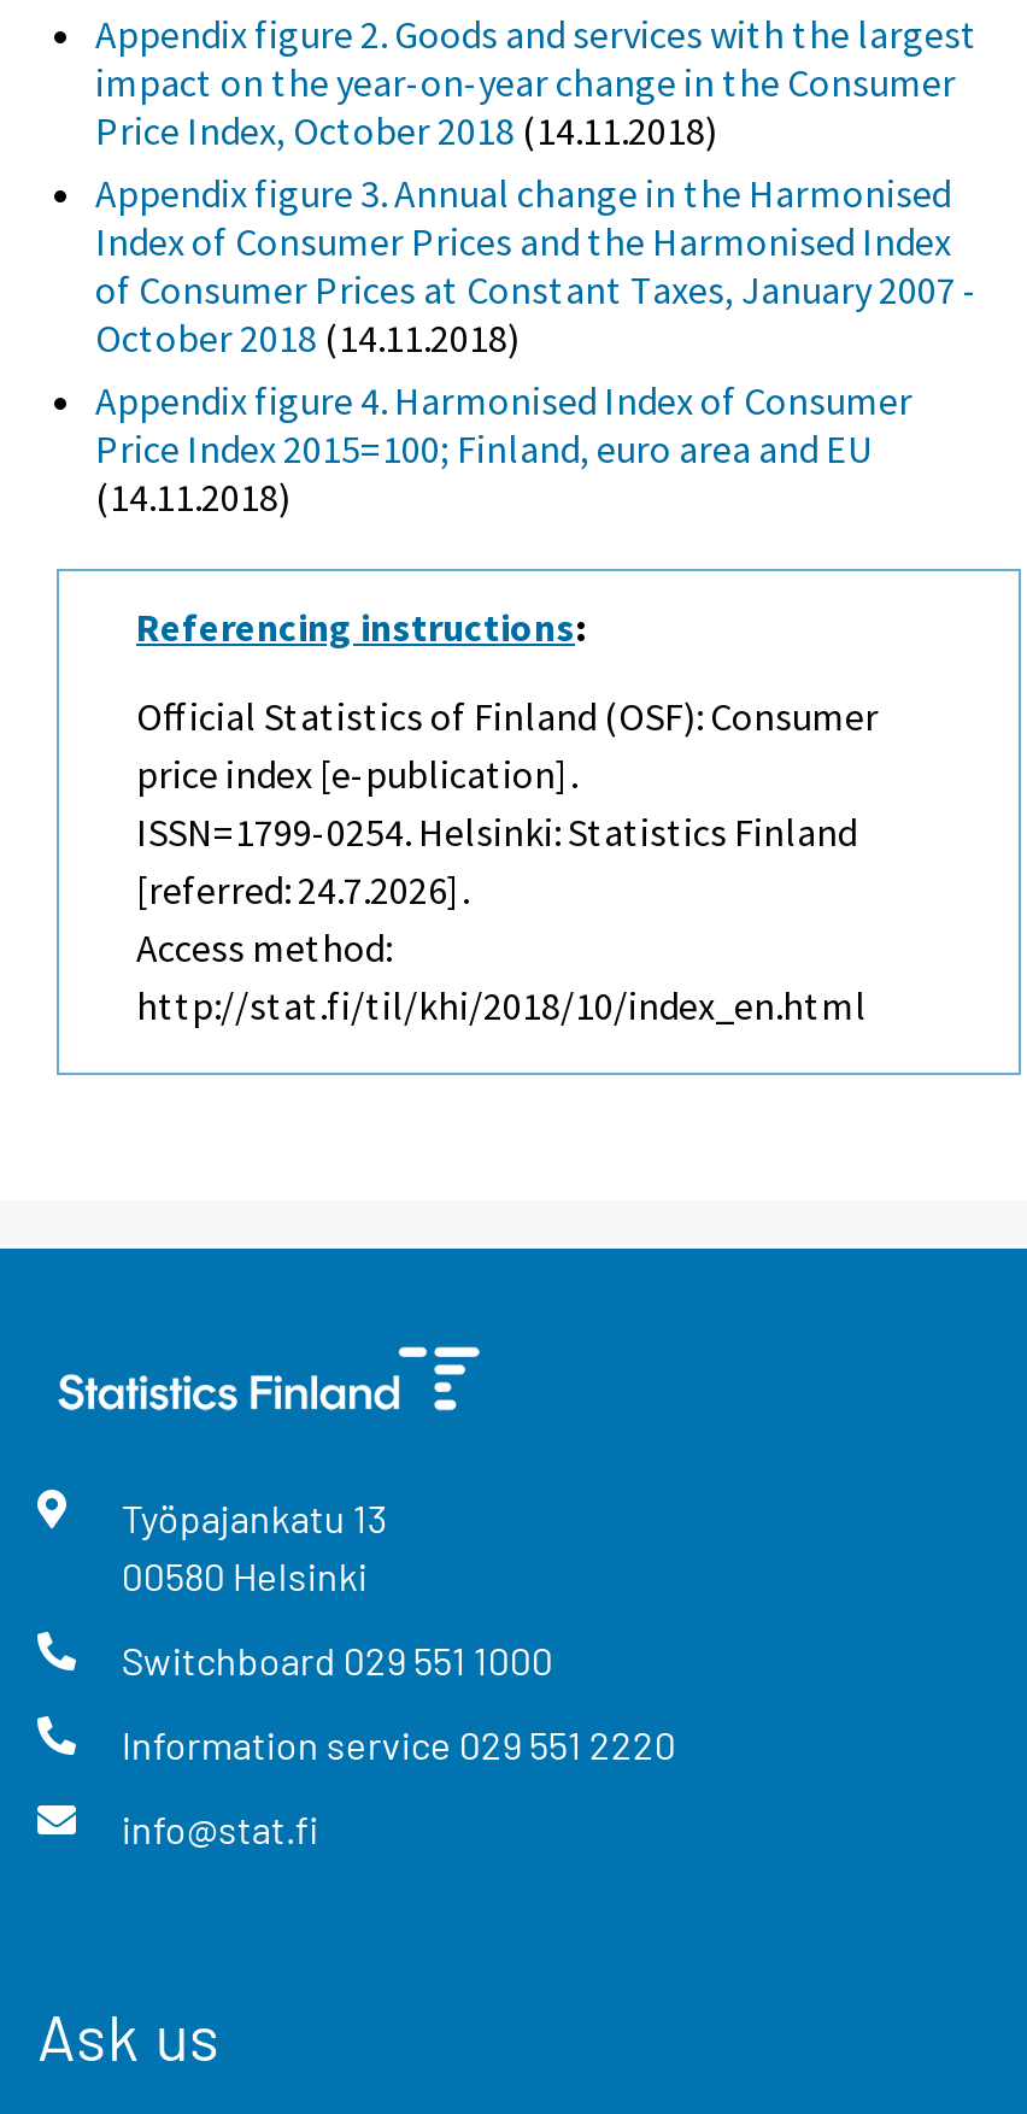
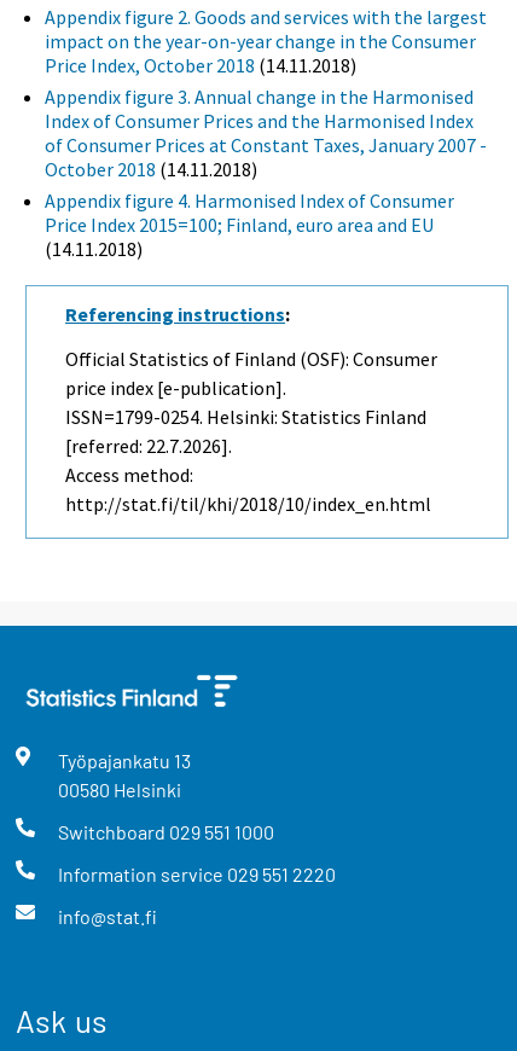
[136,865,469,913] [referred: 24.7.2026]. -> [65,433,232,458] [referred: 22.7.2026].

